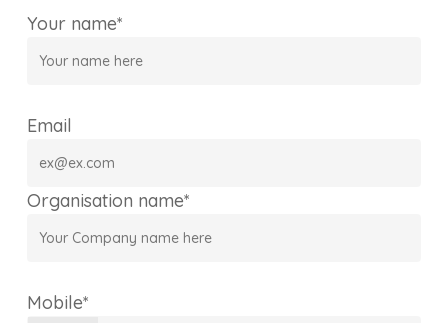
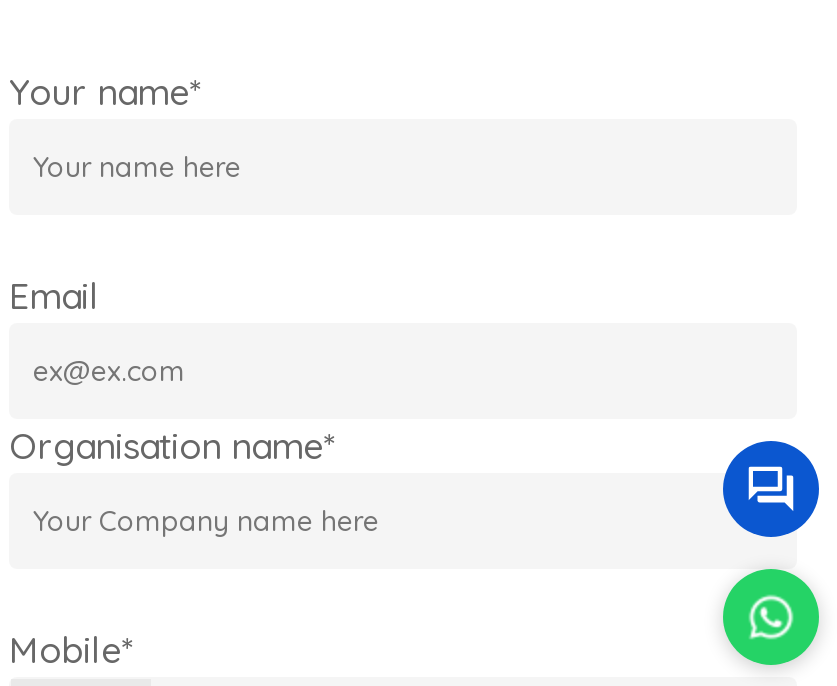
none -> [719,566,823,670] [image]
none -> [721,438,821,540] [image]

